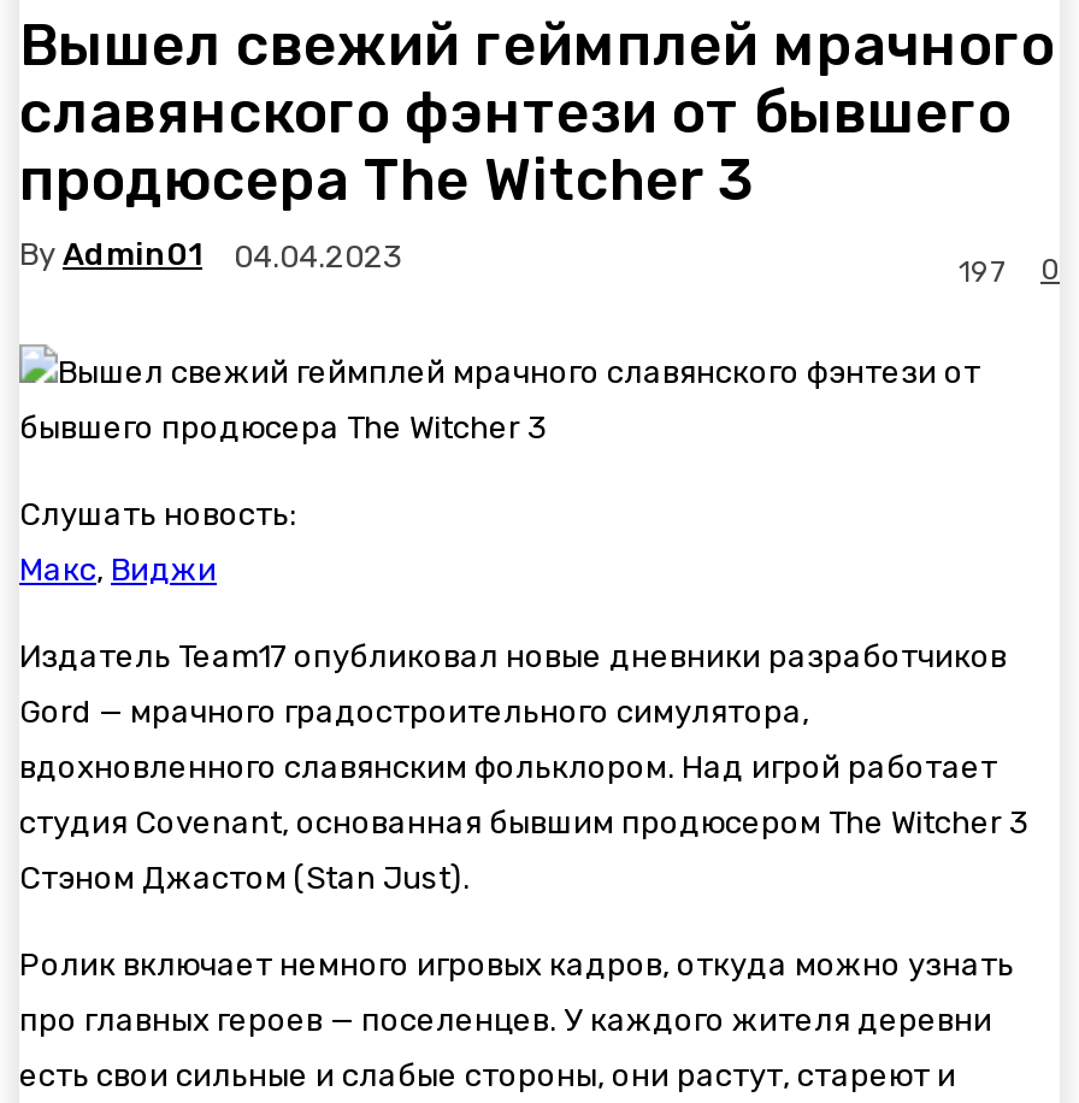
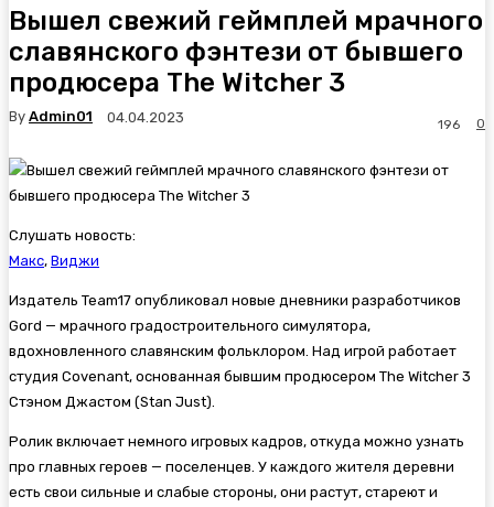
[959,252,1060,288] 197 0 -> [438,115,485,132] 196 0

